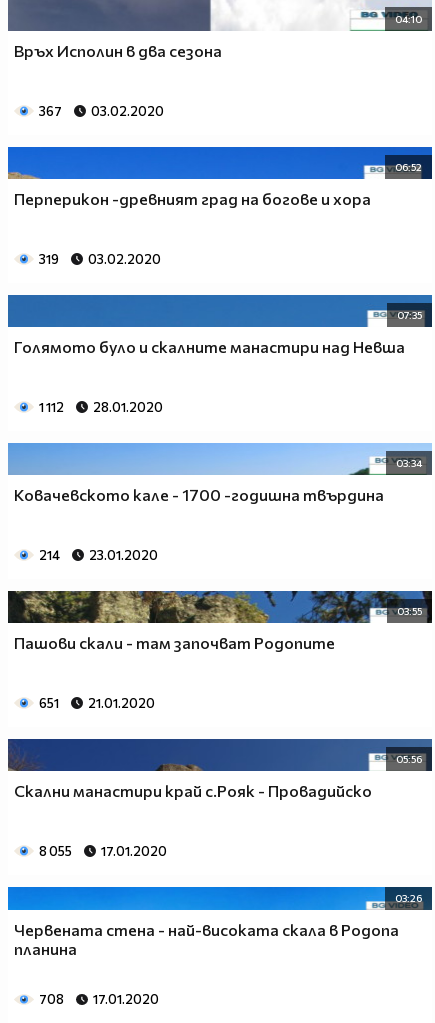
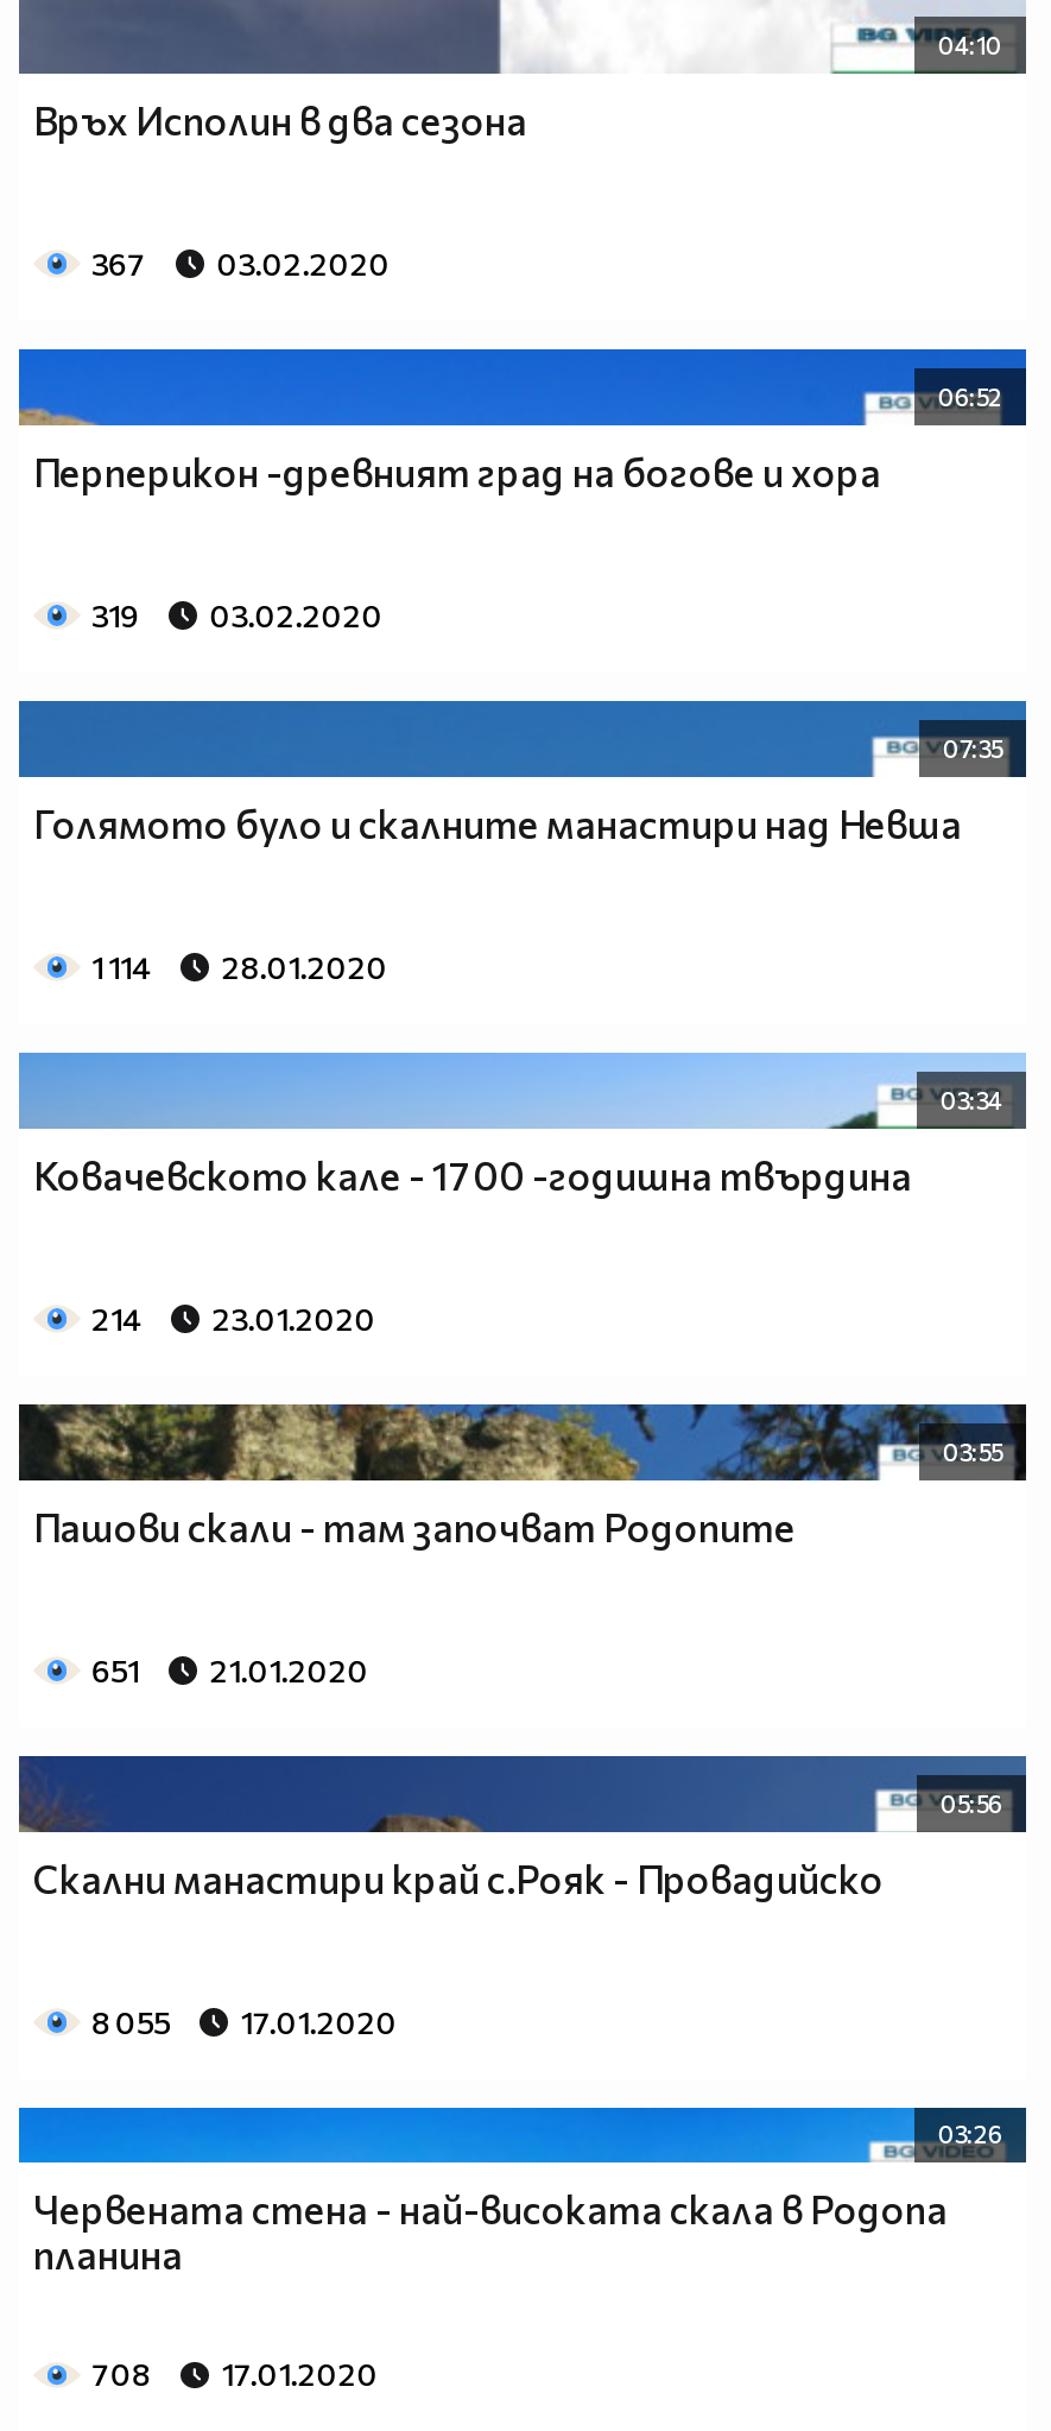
[39,399,163,415] 1 112 28.01.2020 -> [92,949,388,987] 1 114 28.01.2020

